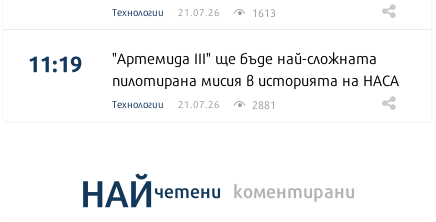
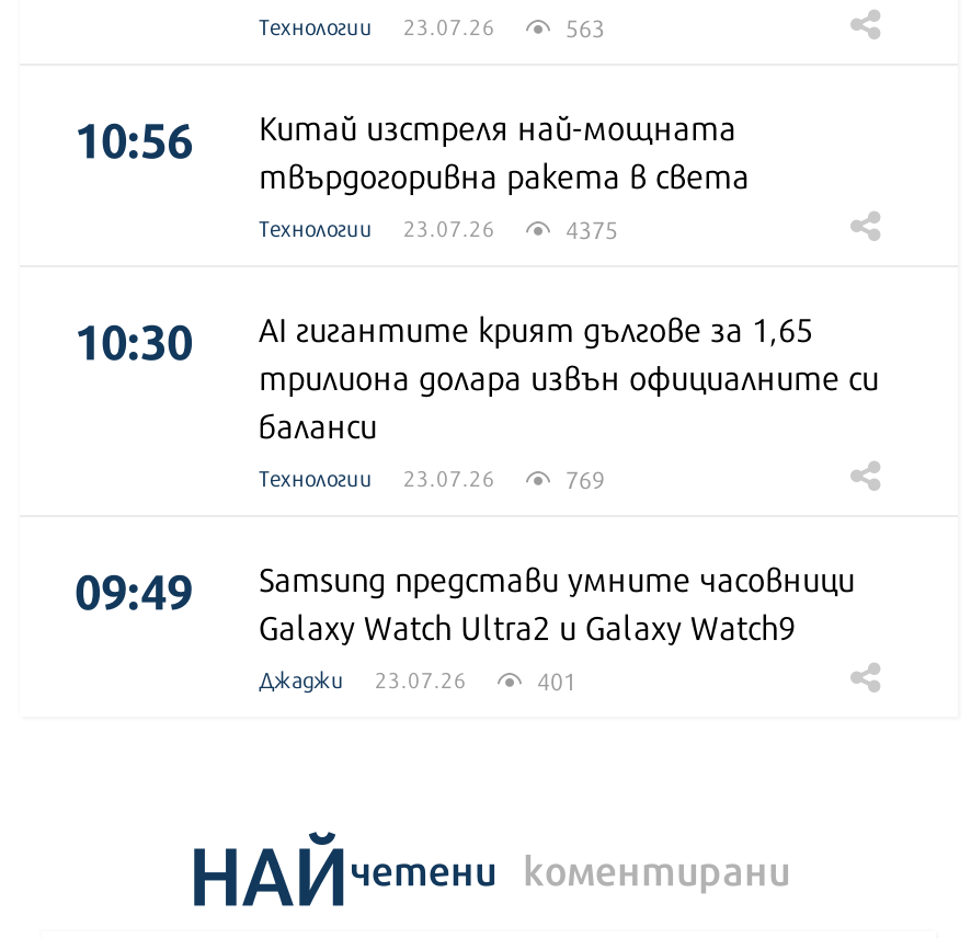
[178,4,276,20] 21.07.26 | 1613 -> [403,9,605,44] 23.07.26 | 563
[28,44,399,90] 11:19 | "Артемида III" ще бъде най-сложната | пилотирана мисия в историята на НАСА -> [75,96,750,197] 10:56 | Китай изстреля най-мощната | твърдогоривна ракета в света
[178,96,276,112] 21.07.26 | 2881 -> [75,210,879,697] 23.07.26 | 4375 | 10:30 | AI гигантите крият дългове за 1,65 | трилиона долара извън официалните си | баланси | Технологии | 23.07.26 | 769 | 09:49 | Samsung представи умните часовници | Galaxy Watch Ultra2 и Galaxy Watch9 | Джаджи | 23.07.26 | 401

